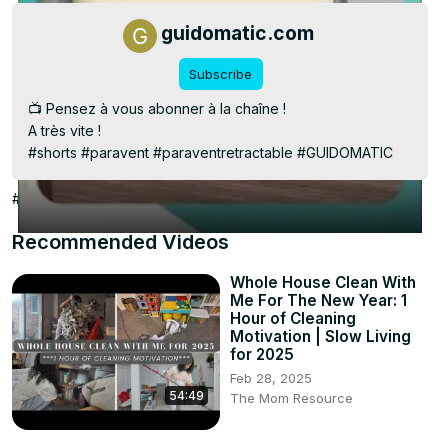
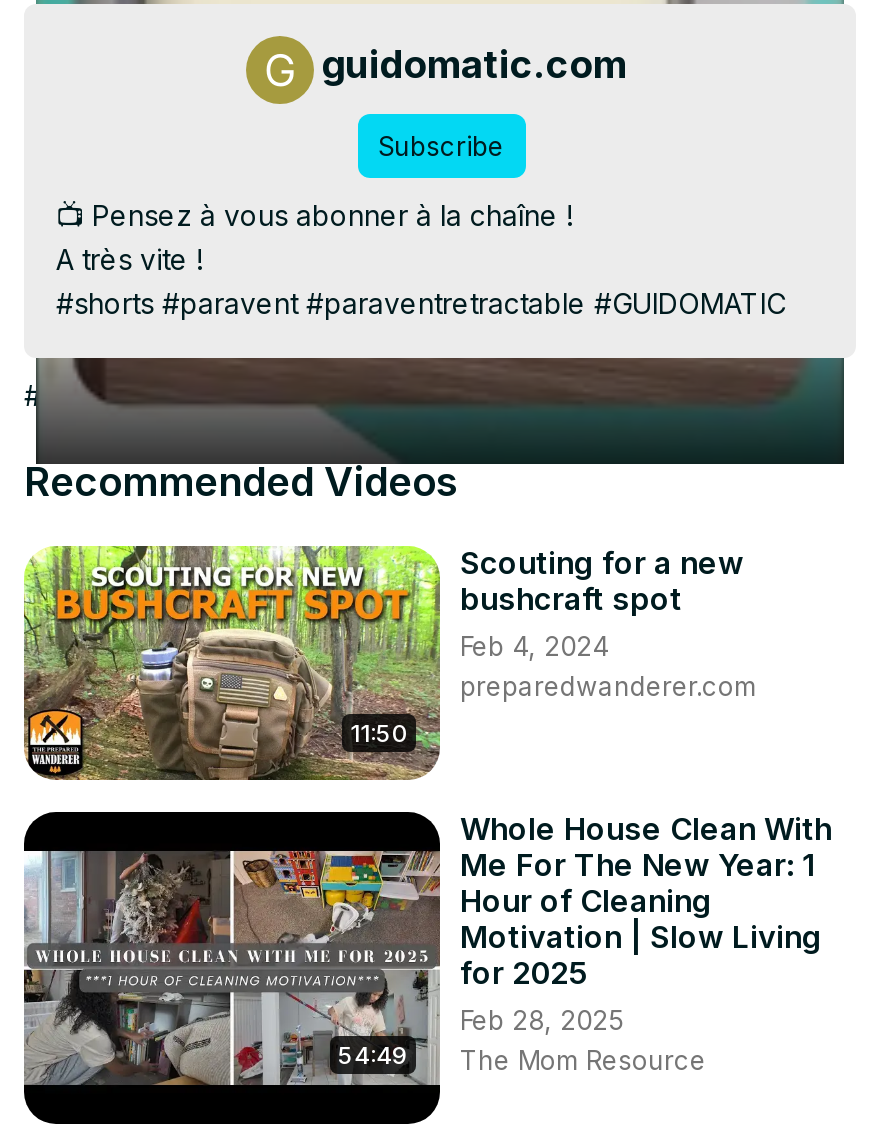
none -> [22,544,440,782] [image] | 11:50
none -> [460,544,756,702] Scouting for a new | bushcraft spot | Feb 4, 2024 | preparedwanderer.com

